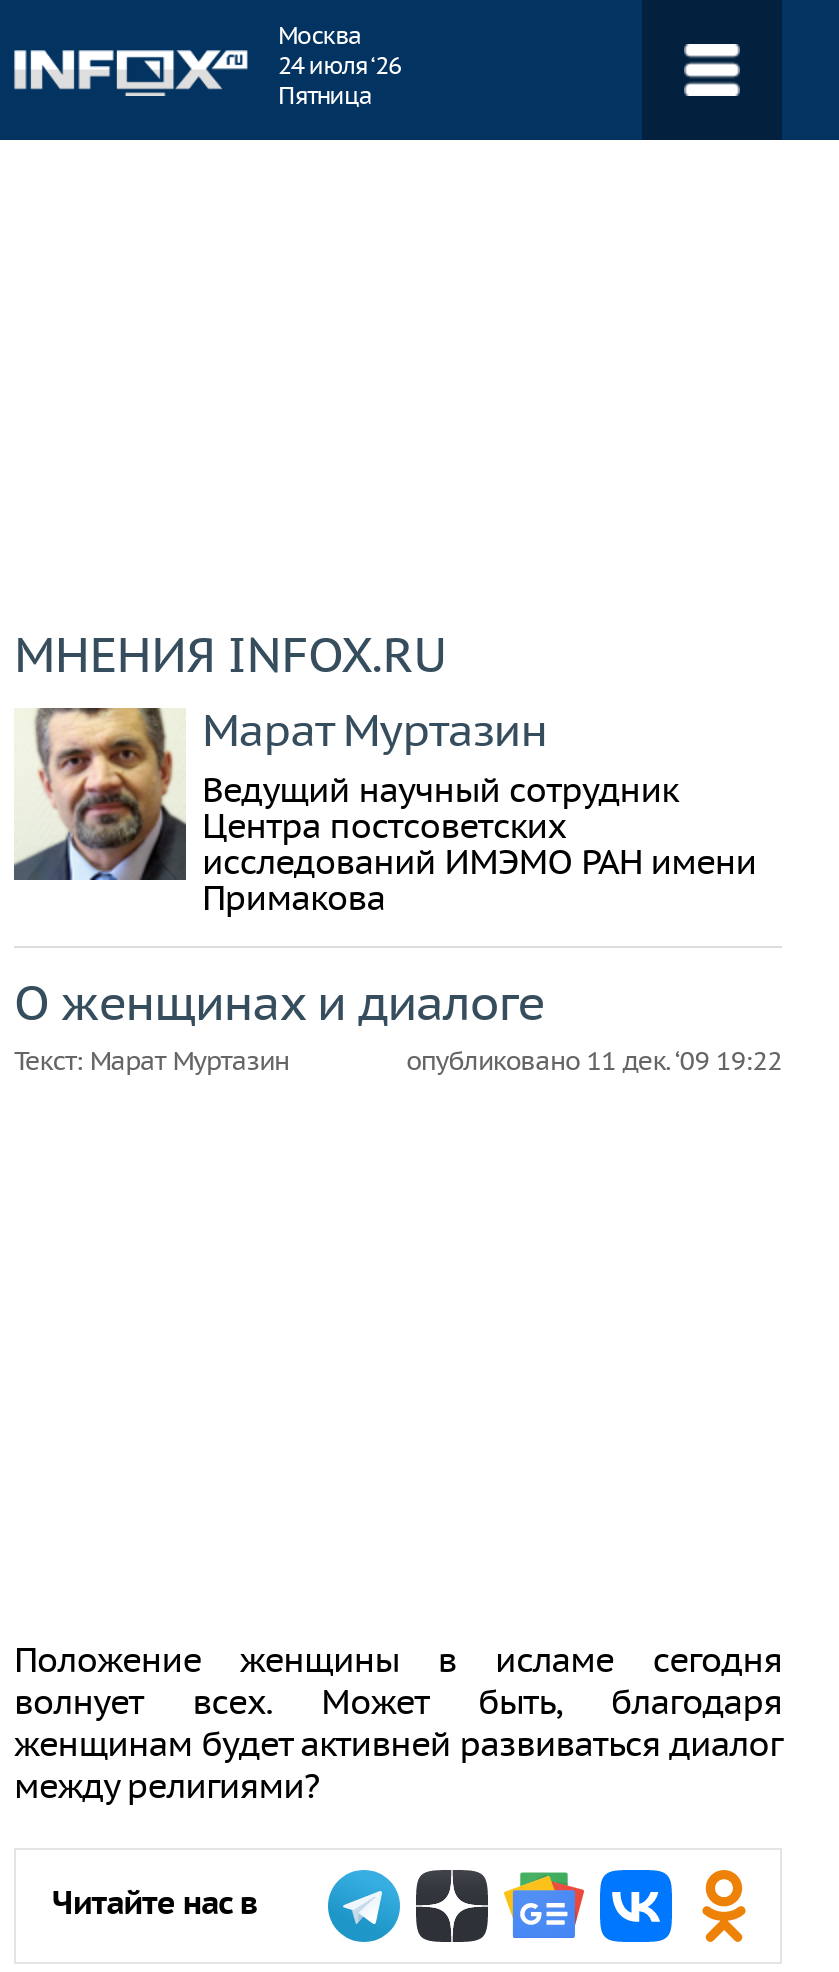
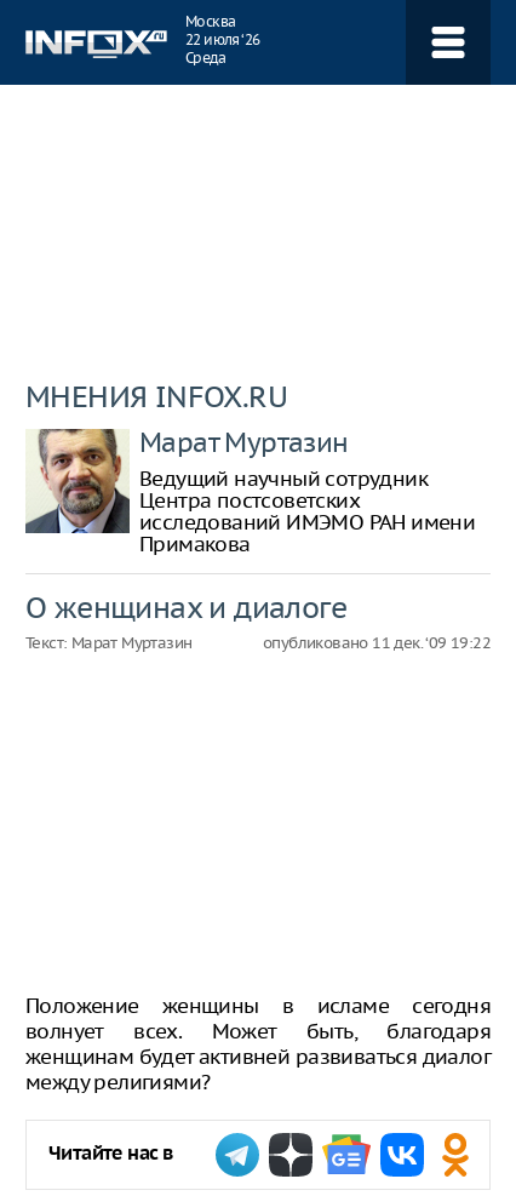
[278,50,401,110] 24 июля ‘26 | Пятница -> [185,30,260,67] 22 июля ‘26 | Среда

